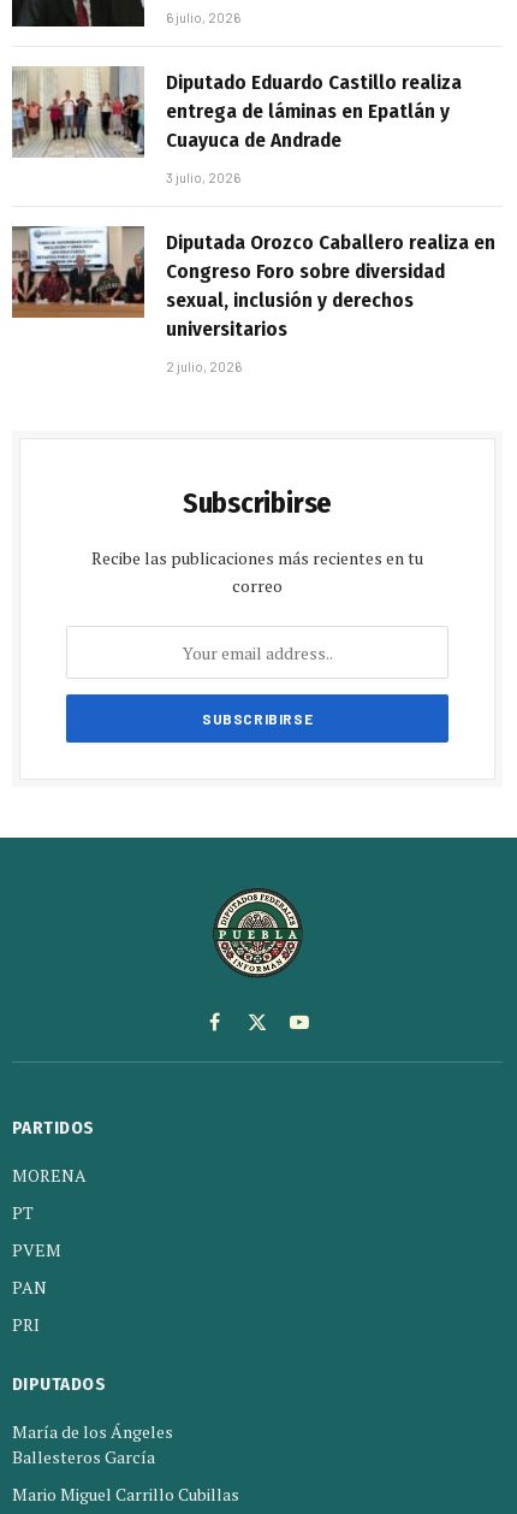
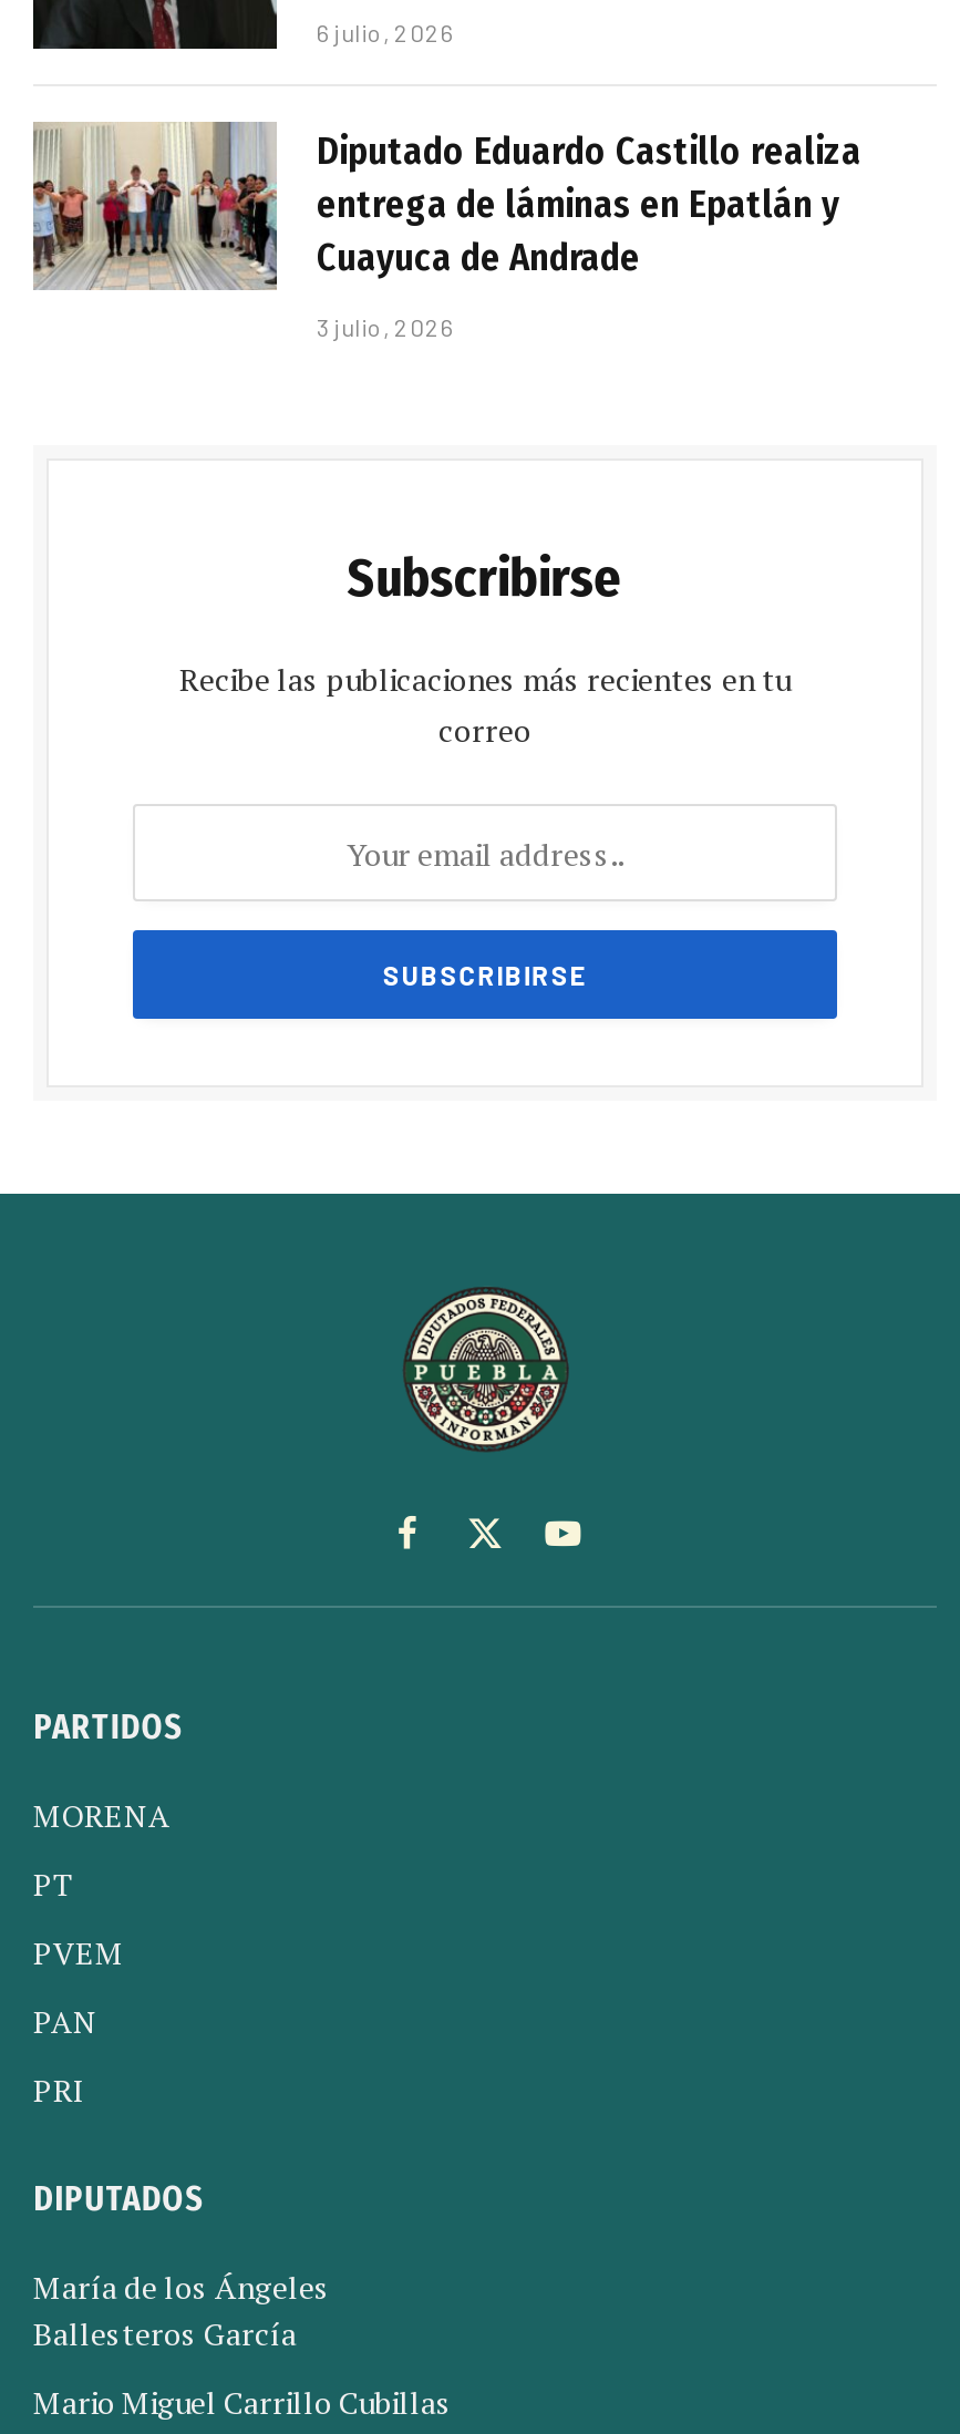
[11,225,495,375] [image] | Diputada Orozco Caballero realiza en | Congreso Foro sobre diversidad | sexual, inclusión y derechos | universitarios | 2 julio, 2026 -> none

